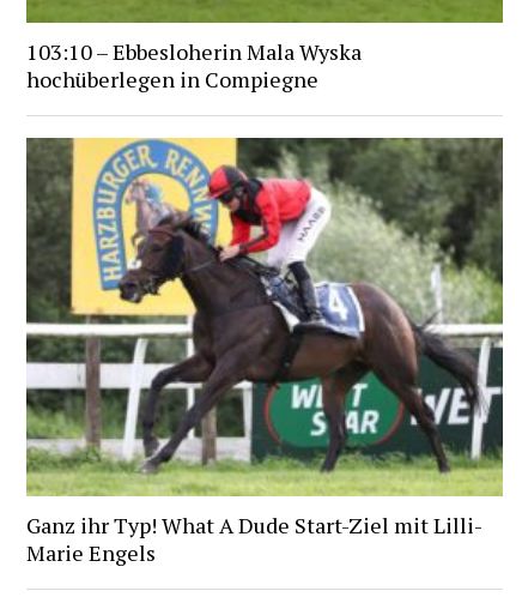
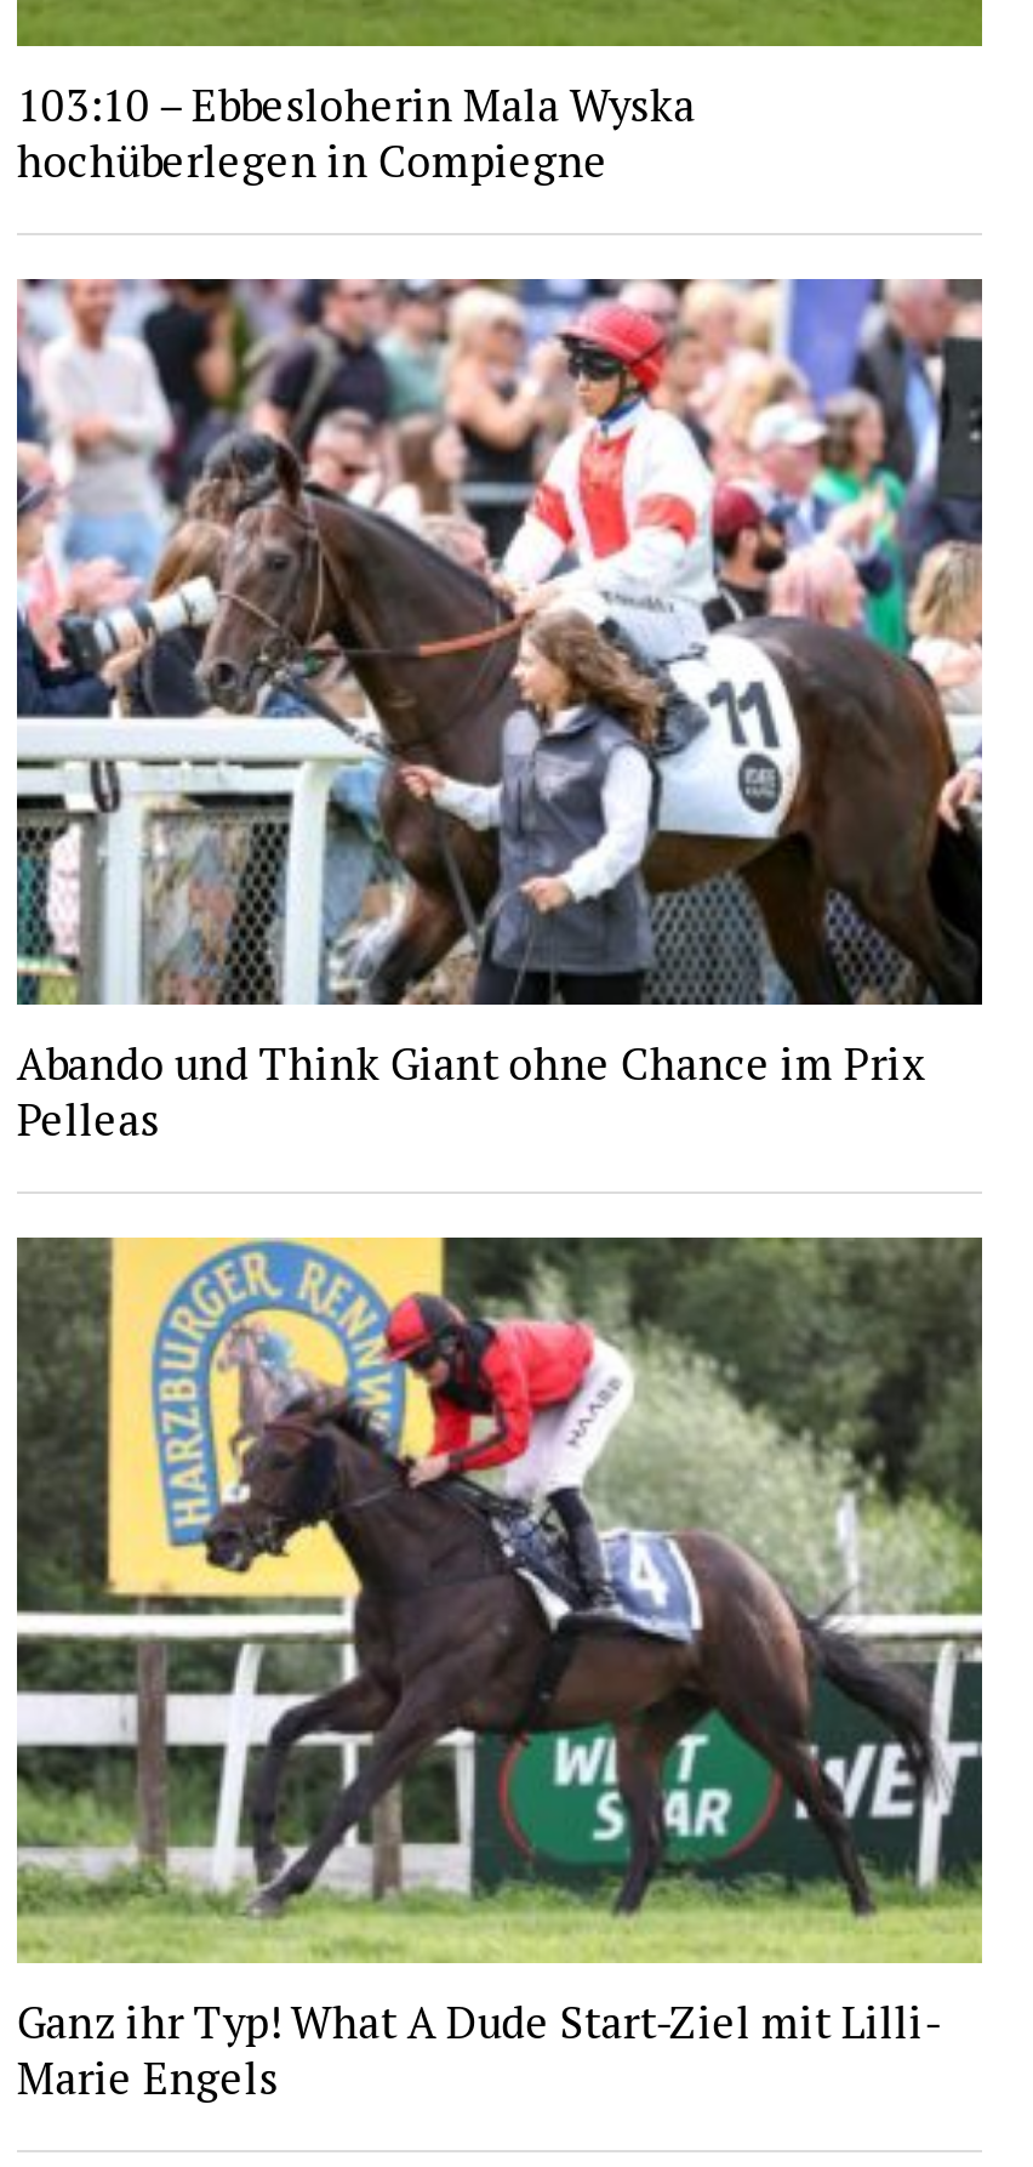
none -> [15,277,985,1148] [image] | Abando und Think Giant ohne Chance im Prix | Pelleas

